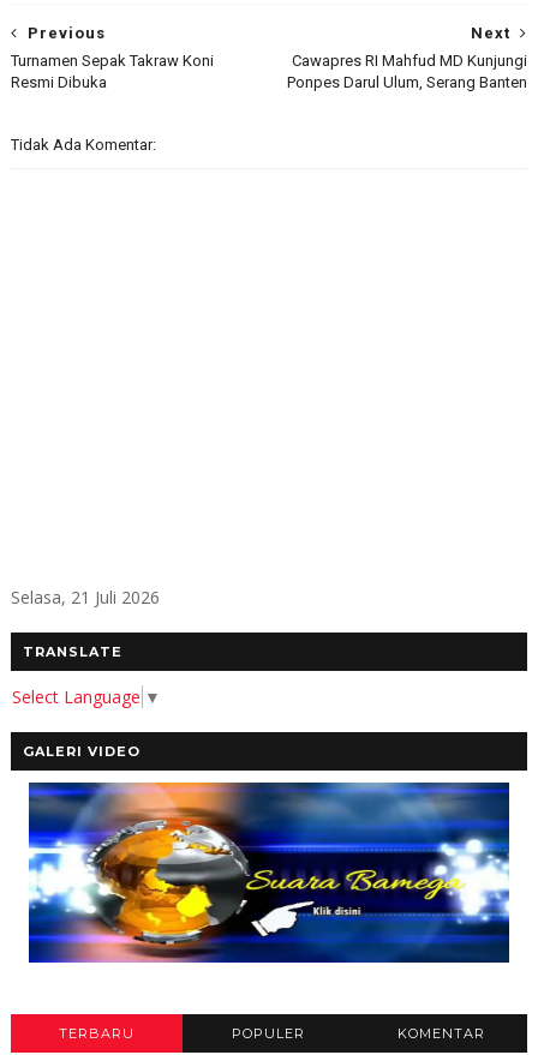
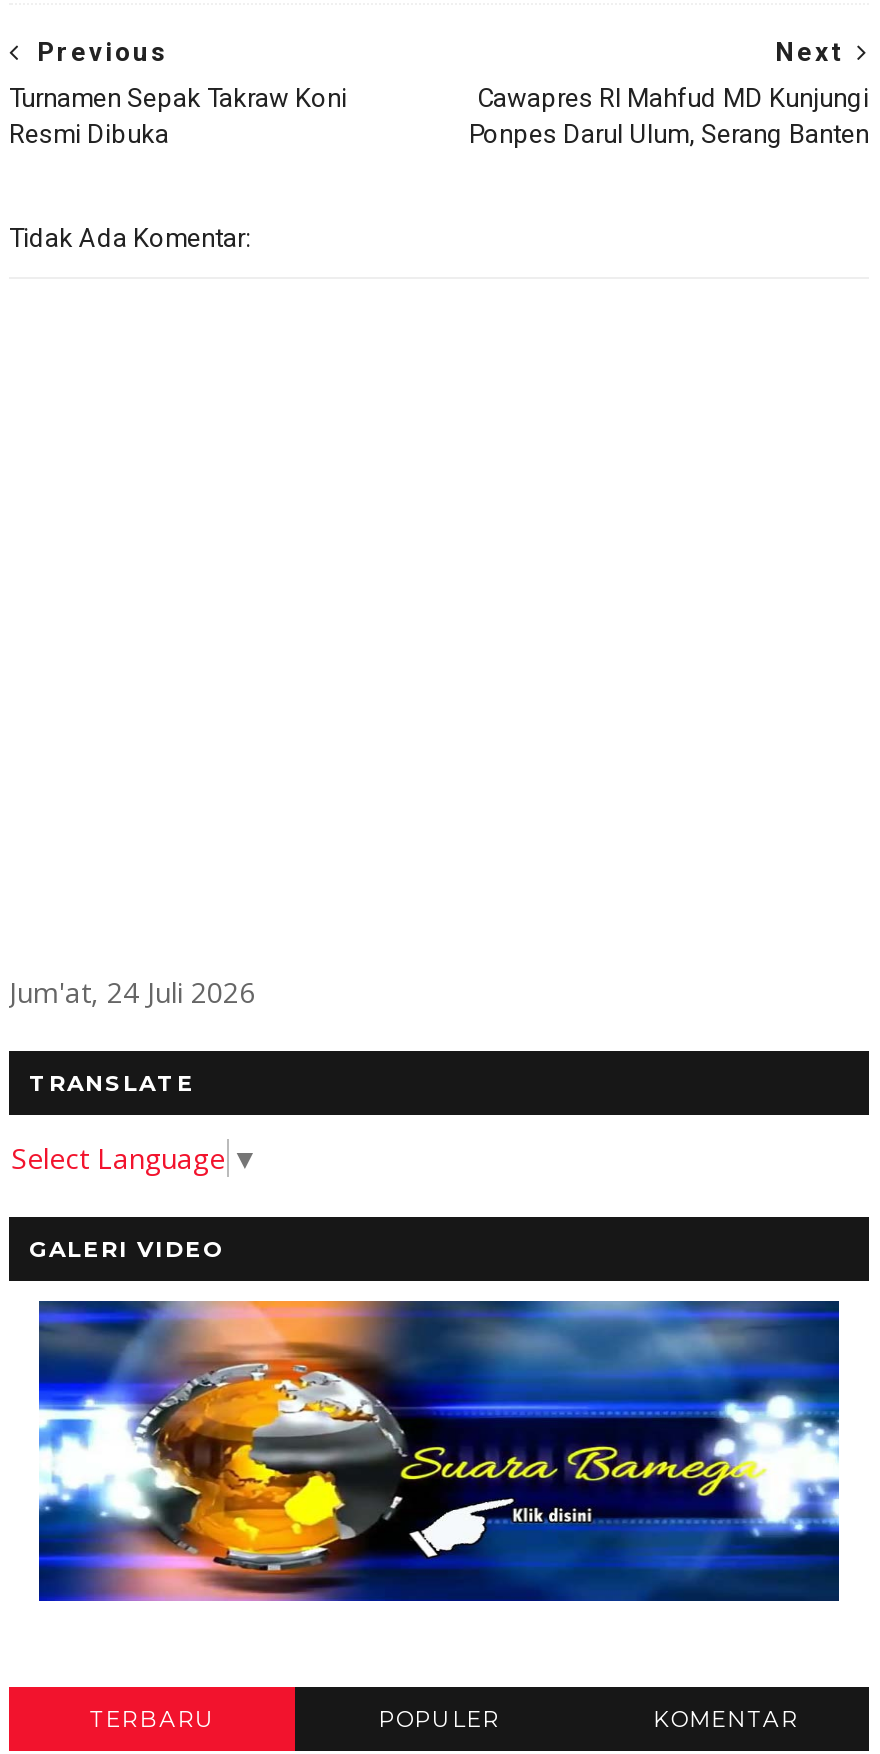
[11,586,160,609] Selasa, 21 Juli 2026 -> [9,973,255,1011] Jum'at, 24 Juli 2026

